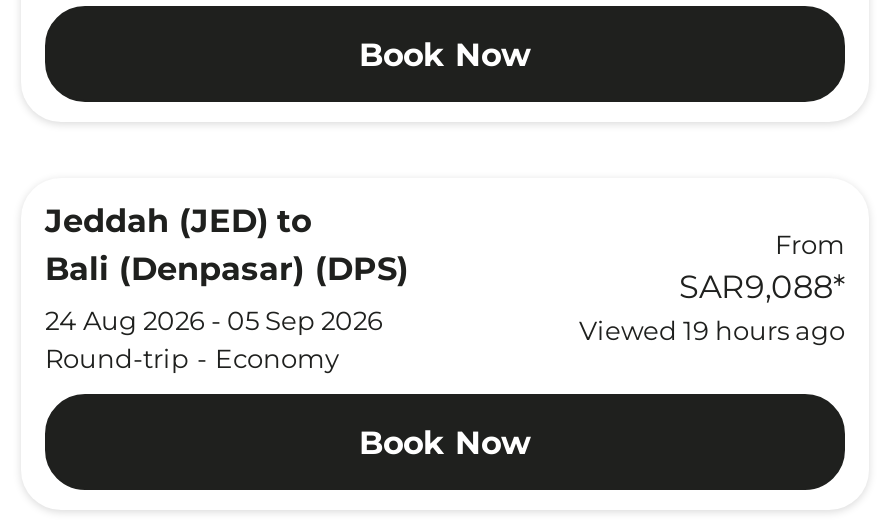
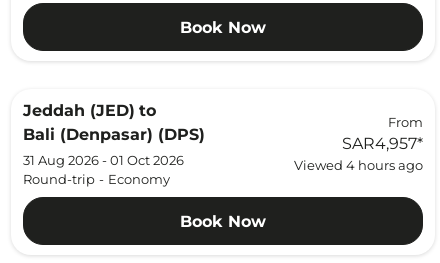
[579,268,845,346] SAR9,088* | Viewed 19 hours ago -> [294,134,423,173] SAR4,957* | Viewed 4 hours ago
[45,304,383,336] 24 Aug 2026 - 05 Sep 2026 -> [23,152,184,168] 31 Aug 2026 - 01 Oct 2026

